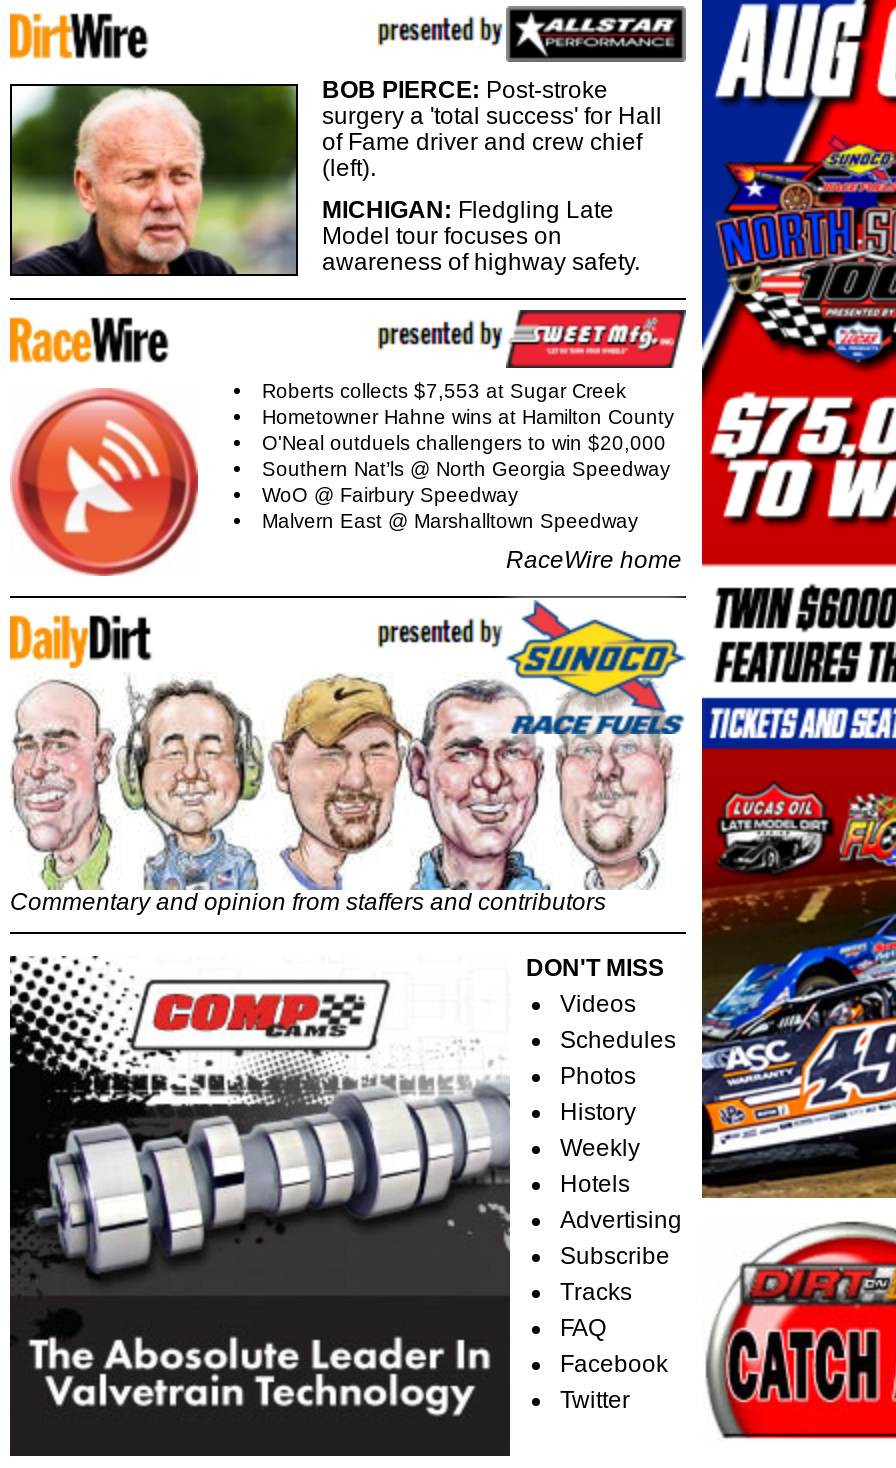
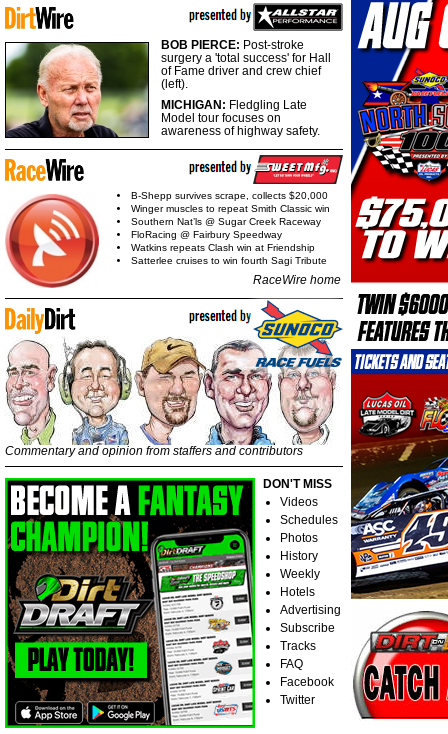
[262,380,674,532] Roberts collects $7,553 at Sugar Creek | Hometowner Hahne wins at Hamilton County | O'Neal outduels challengers to win $20,000 | Southern Nat’ls @ North Georgia Speedway | WoO @ Fairbury Speedway | Malvern East @ Marshalltown Speedway -> [131,190,330,266] B-Shepp survives scrape, collects $20,000 | Winger muscles to repeat Smith Classic win | Southern Nat’ls @ Sugar Creek Raceway | FloRacing @ Fairbury Speedway | Watkins repeats Clash win at Friendship | Satterlee cruises to win fourth Sagi Tribute
[8,954,512,1458] [image] -> [4,477,256,729] [image]

